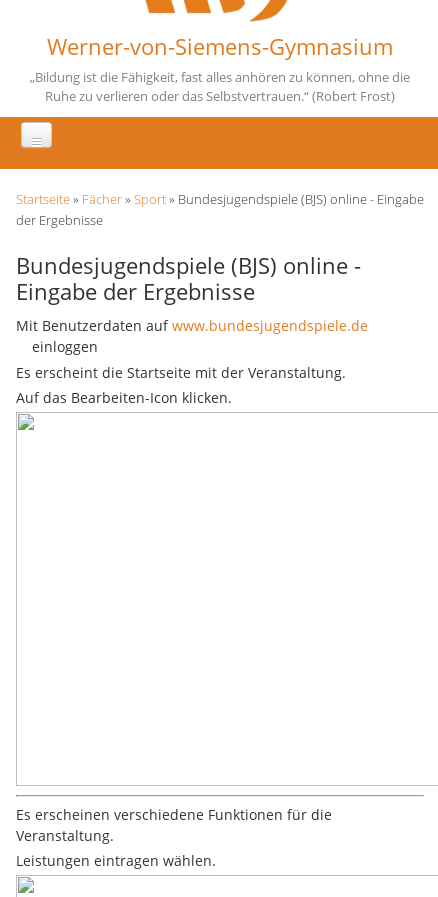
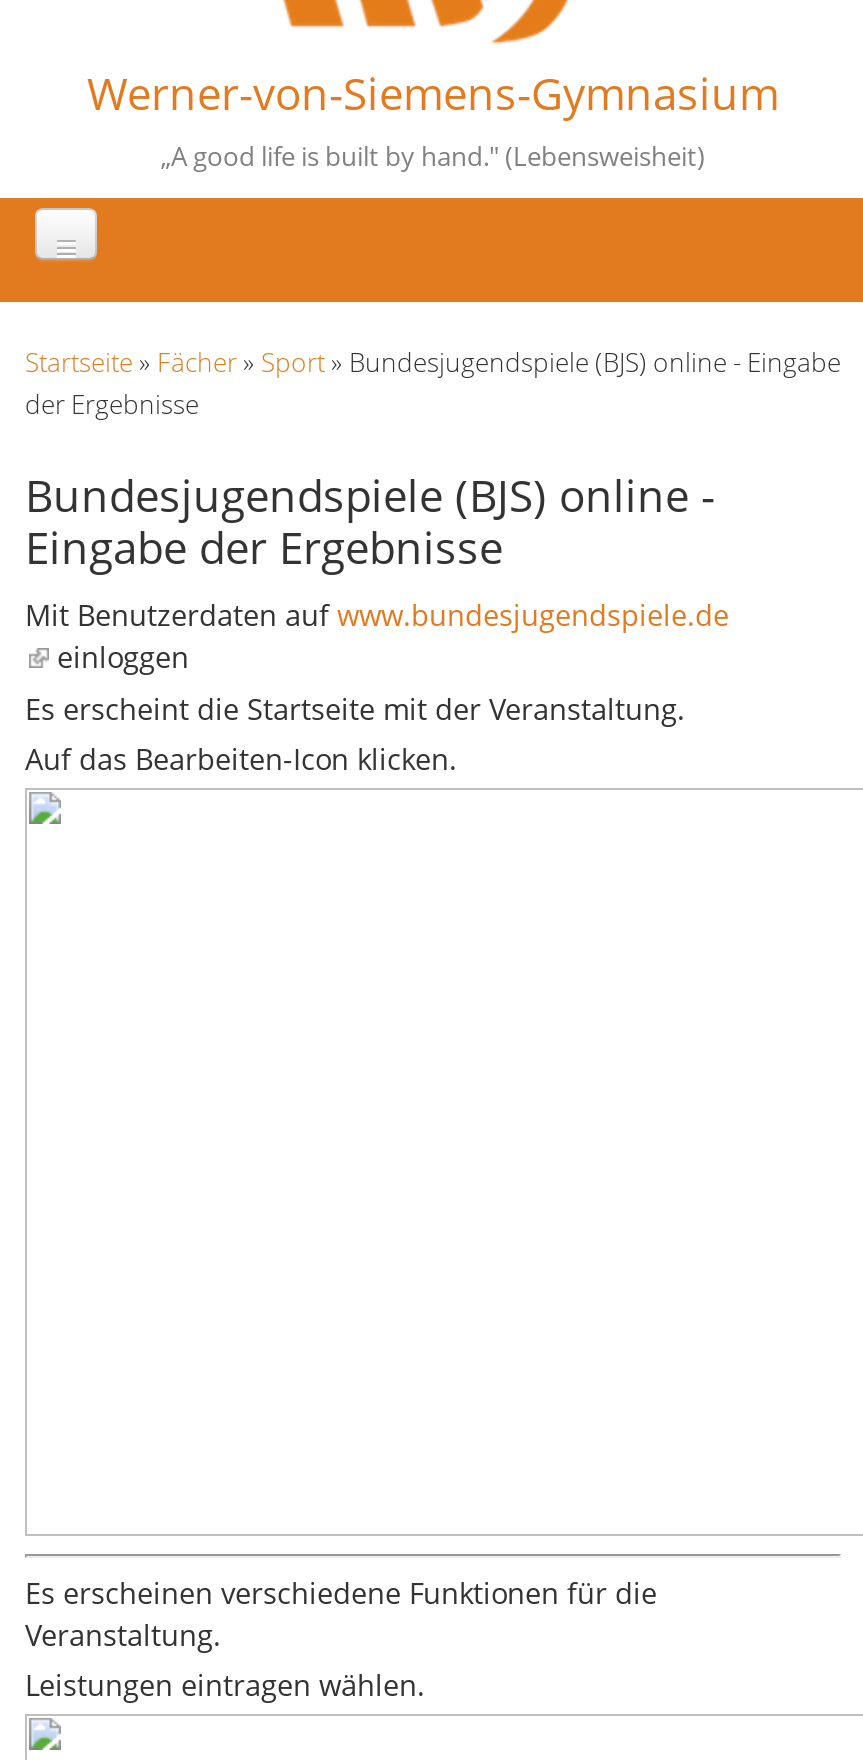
[30,68,410,105] „Bildung ist die Fähigkeit, fast alles anhören zu können, ohne die | Ruhe zu verlieren oder das Selbstvertrauen.“ (Robert Frost) -> [161,138,705,174] „A good life is built by hand." (Lebensweisheit)

